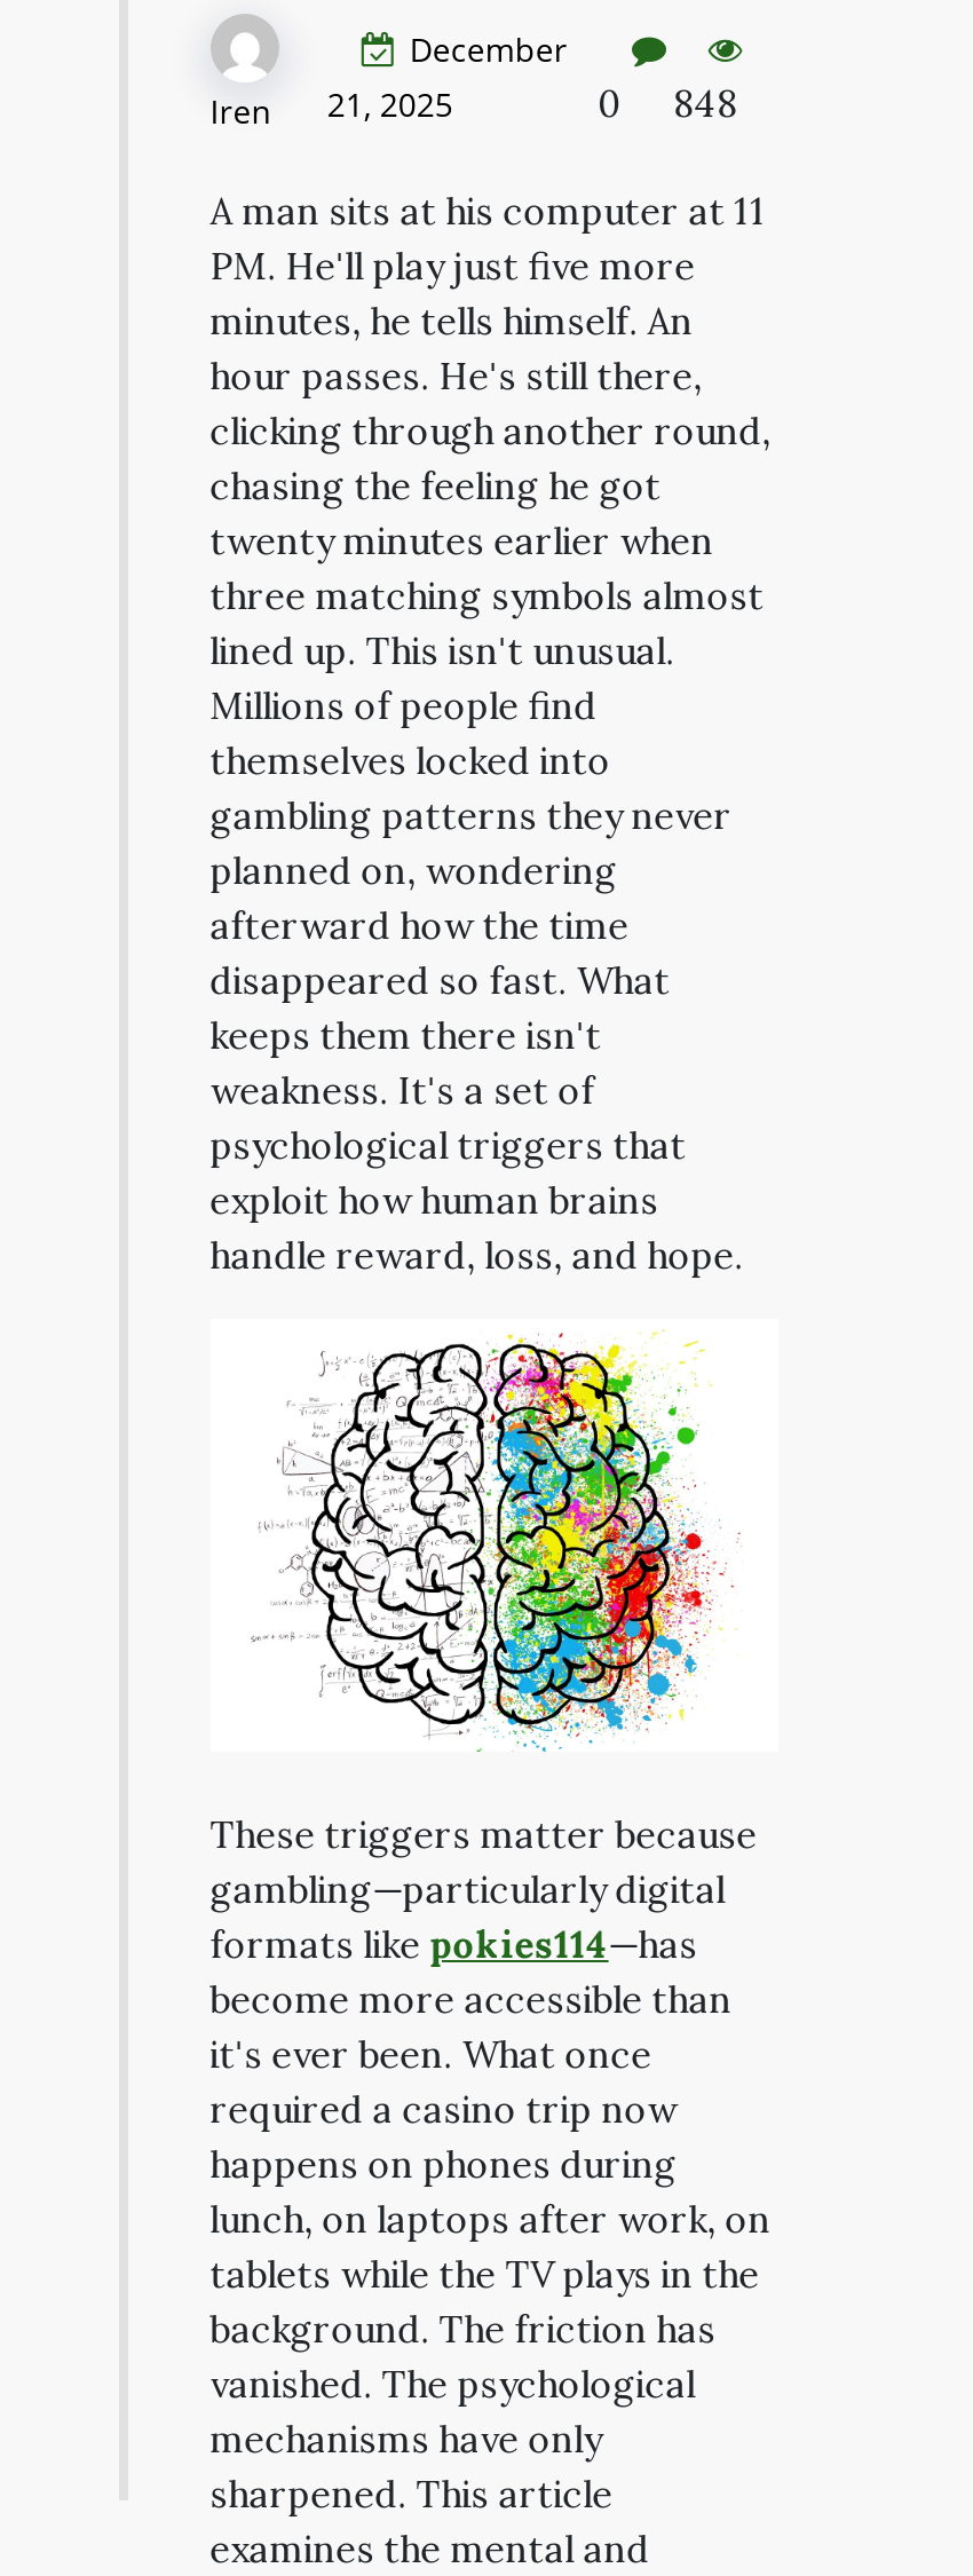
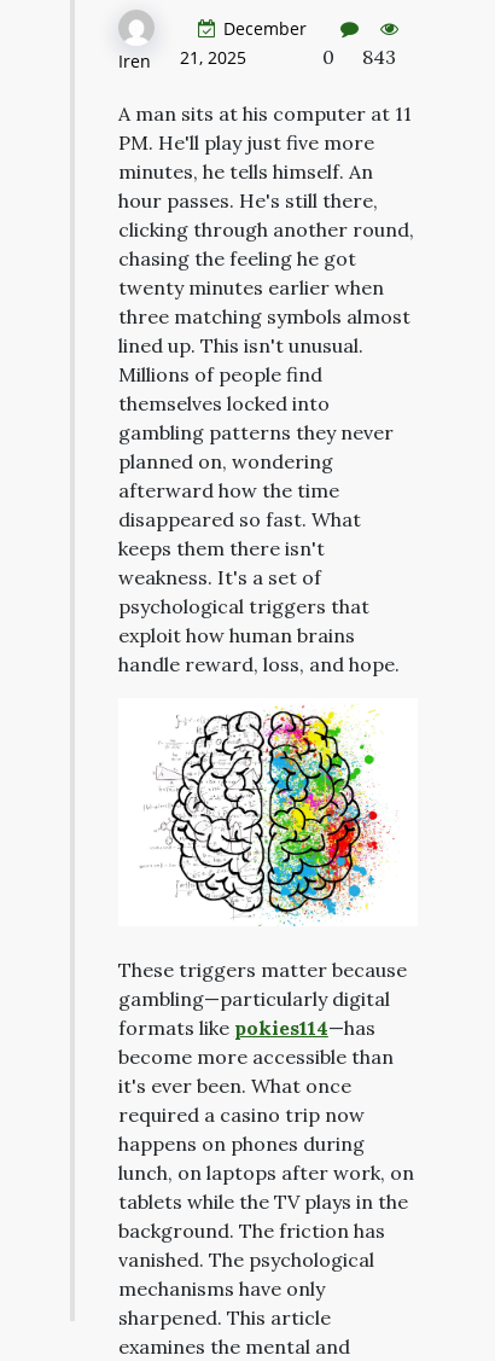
[598,80,737,125] 0 848 -> [322,44,396,69] 0 843

